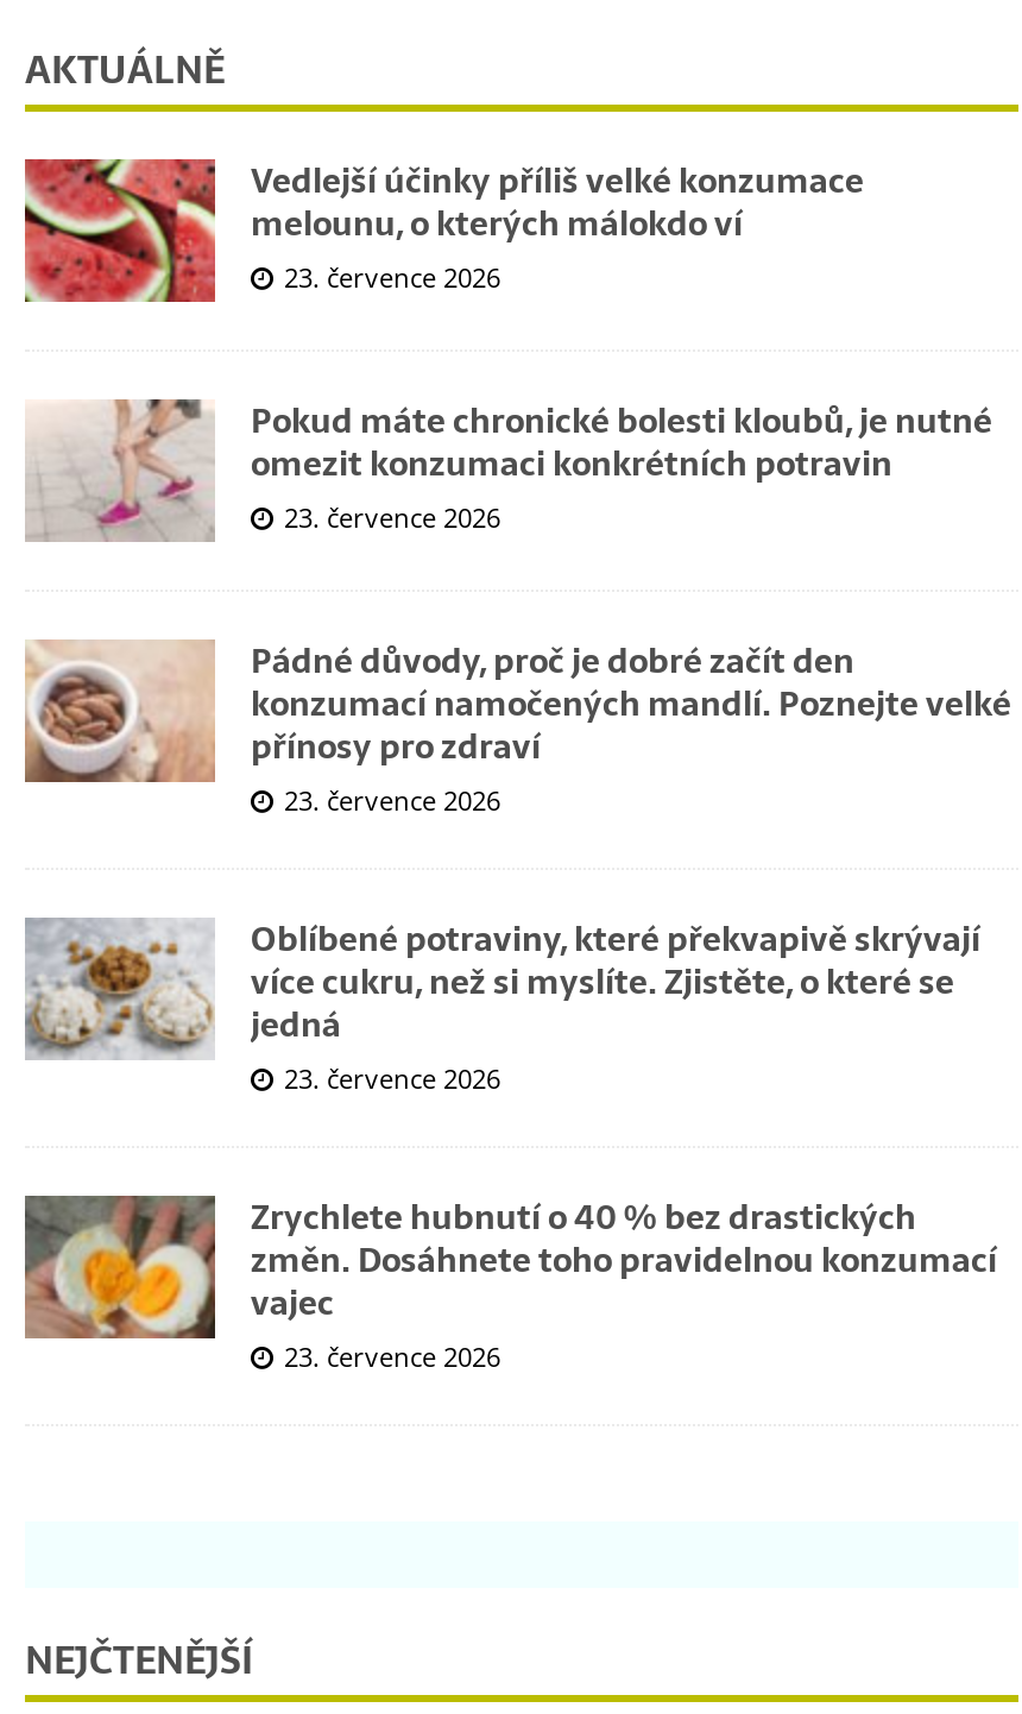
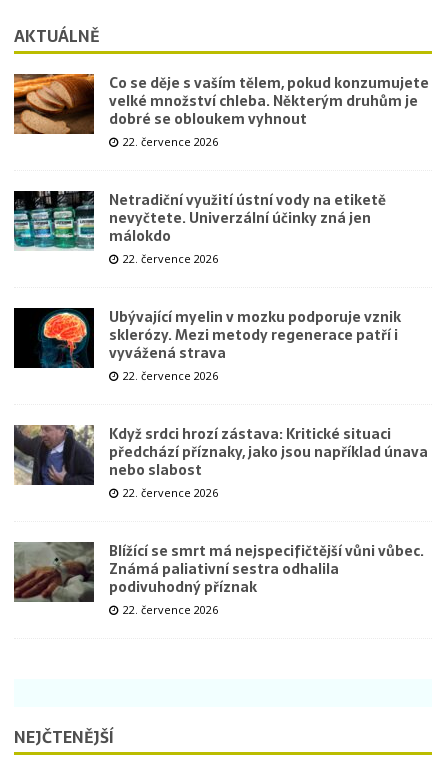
[23,155,864,304] [image] | Vedlejší účinky příliš velké konzumace | melounu, o kterých málokdo ví | 23. července 2026 -> [13,72,429,149] [image] | Co se děje s vaším tělem, pokud konzumujete | velké množství chleba. Některým druhům je | dobré se obloukem vyhnout | 22. července 2026
[25,395,992,544] [image] | Pokud máte chronické bolesti kloubů, je nutné | omezit konzumaci konkrétních potravin | 23. července 2026 -> [13,189,386,266] [image] | Netradiční využití ústní vody na etiketě | nevyčtete. Univerzální účinky zná jen | málokdo | 22. července 2026
[23,635,1011,818] [image] | Pádné důvody, proč je dobré začít den | konzumací namočených mandlí. Poznejte velké | přínosy pro zdraví | 23. července 2026 -> [13,306,401,383] [image] | Ubývající myelin v mozku podporuje vznik | sklerózy. Mezi metody regenerace patří i | vyvážená strava | 22. července 2026
[25,914,980,1097] [image] | Oblíbené potraviny, které překvapivě skrývají | více cukru, než si myslíte. Zjistěte, o které se | jedná | 23. července 2026 -> [13,423,428,500] [image] | Když srdci hrozí zástava: Kritické situaci | předchází příznaky, jako jsou například únava | nebo slabost | 22. července 2026
[25,1192,997,1375] [image] | Zrychlete hubnutí o 40 % bez drastických | změn. Dosáhnete toho pravidelnou konzumací | vajec | 23. července 2026 -> [14,540,424,617] [image] | Blížící se smrt má nejspecifičtější vůni vůbec. | Známá paliativní sestra odhalila | podivuhodný příznak | 22. července 2026

